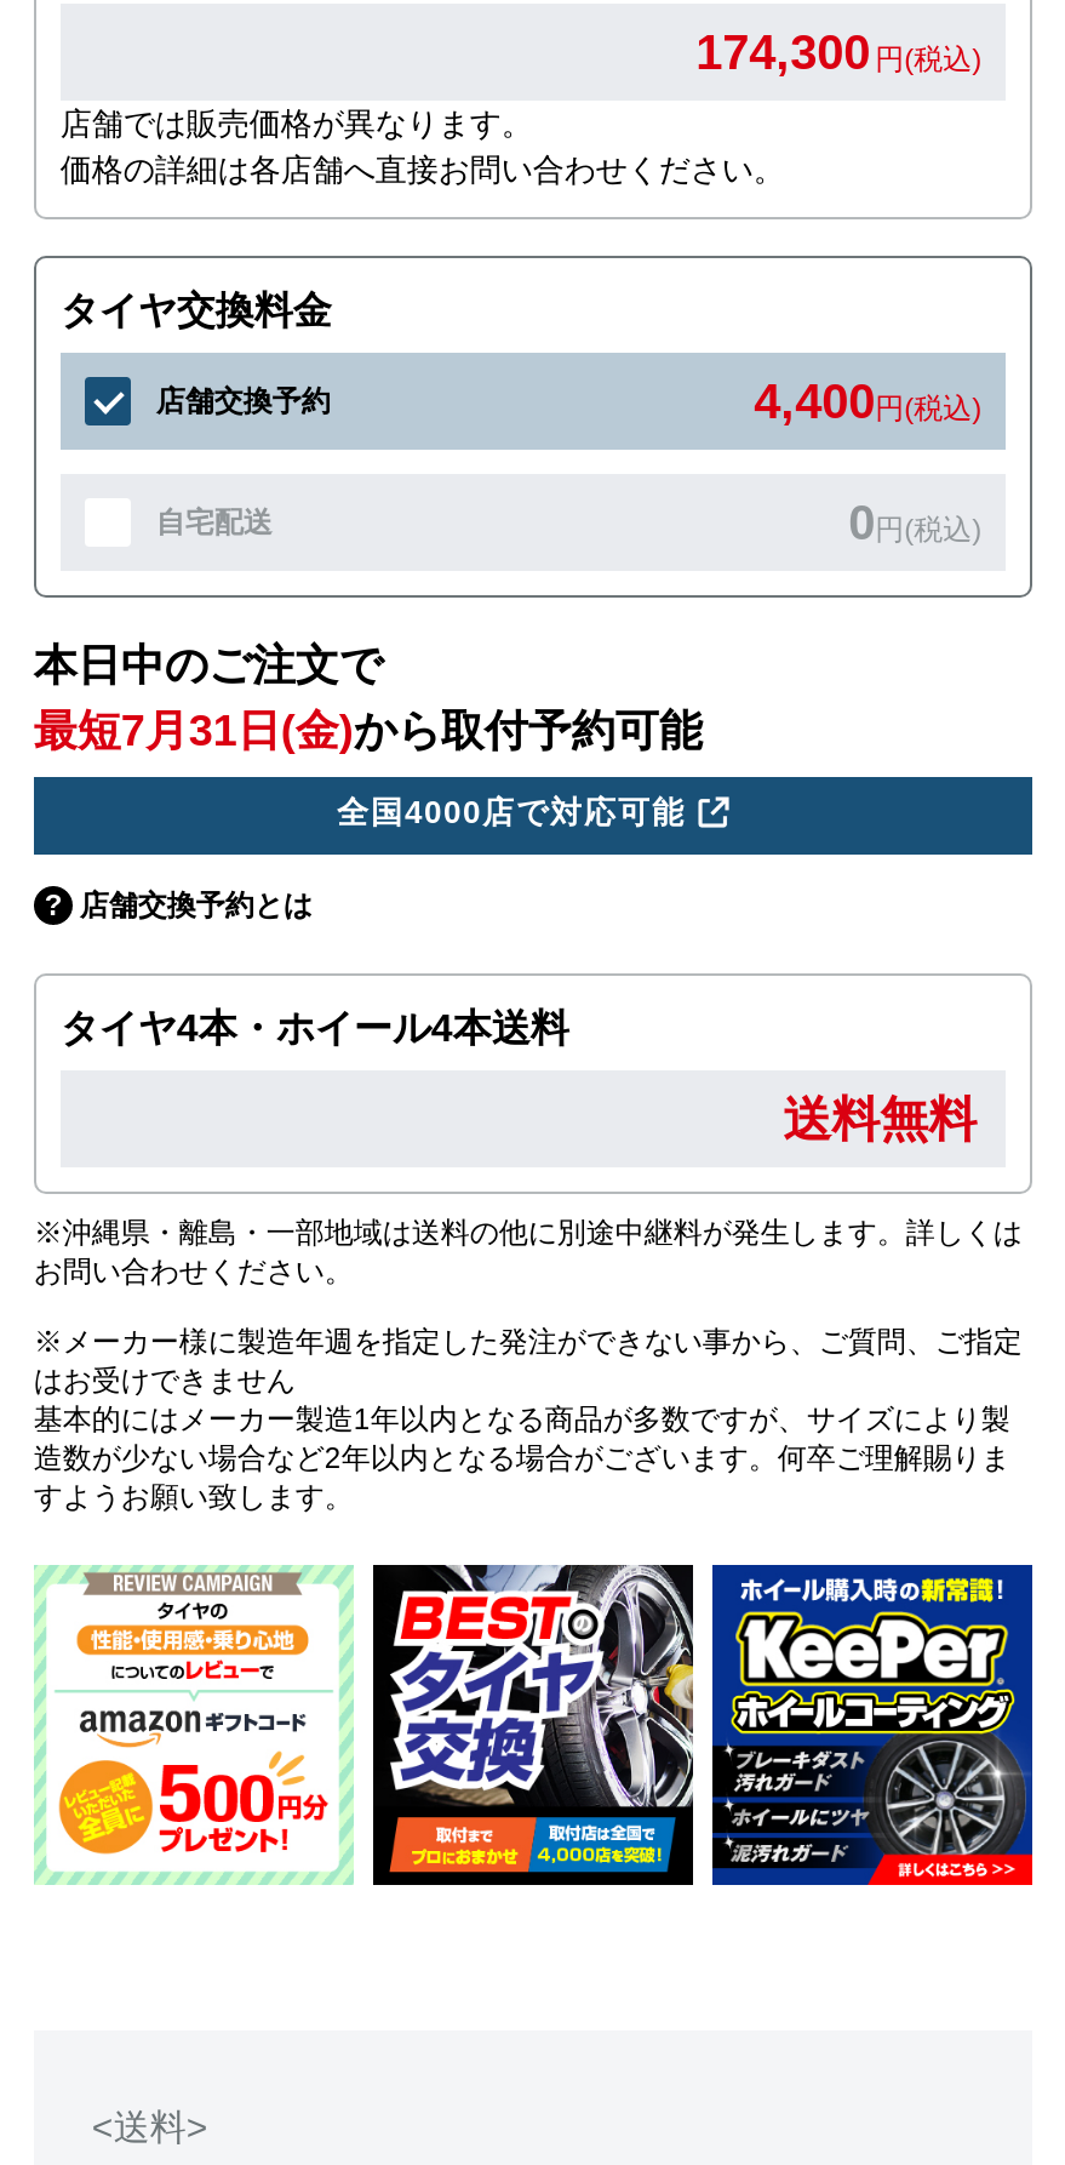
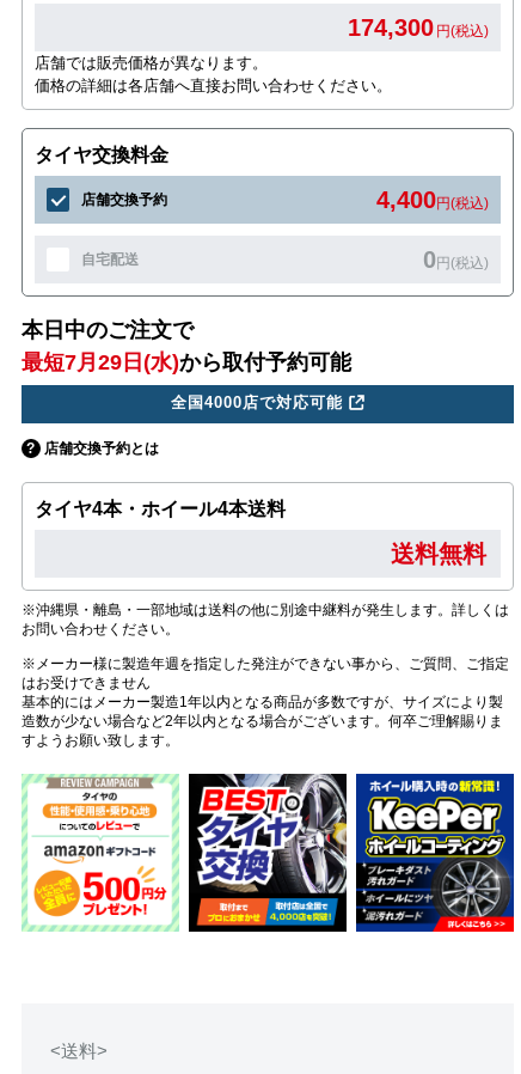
[34,707,702,756] 最短7月31日(金)から取付予約可能 -> [21,351,351,375] 最短7月29日(水)から取付予約可能

